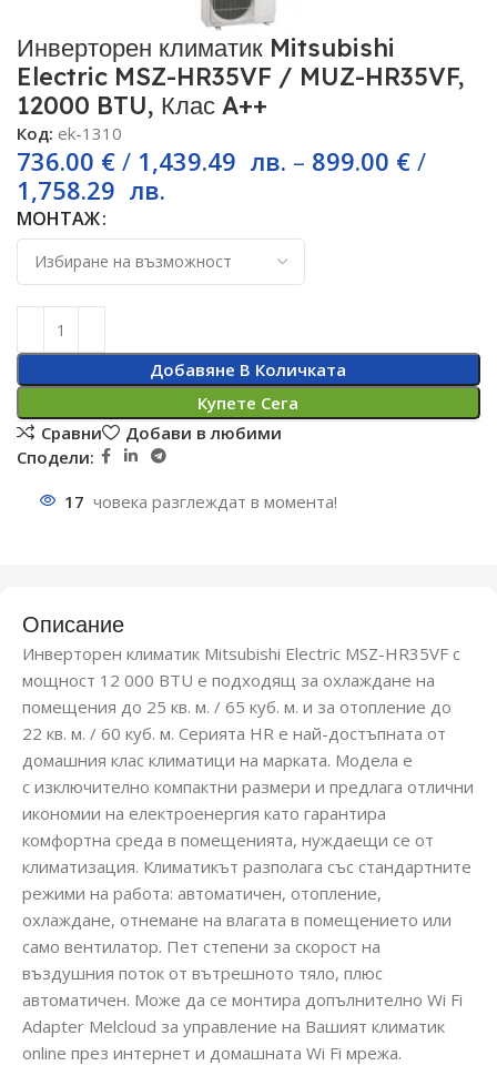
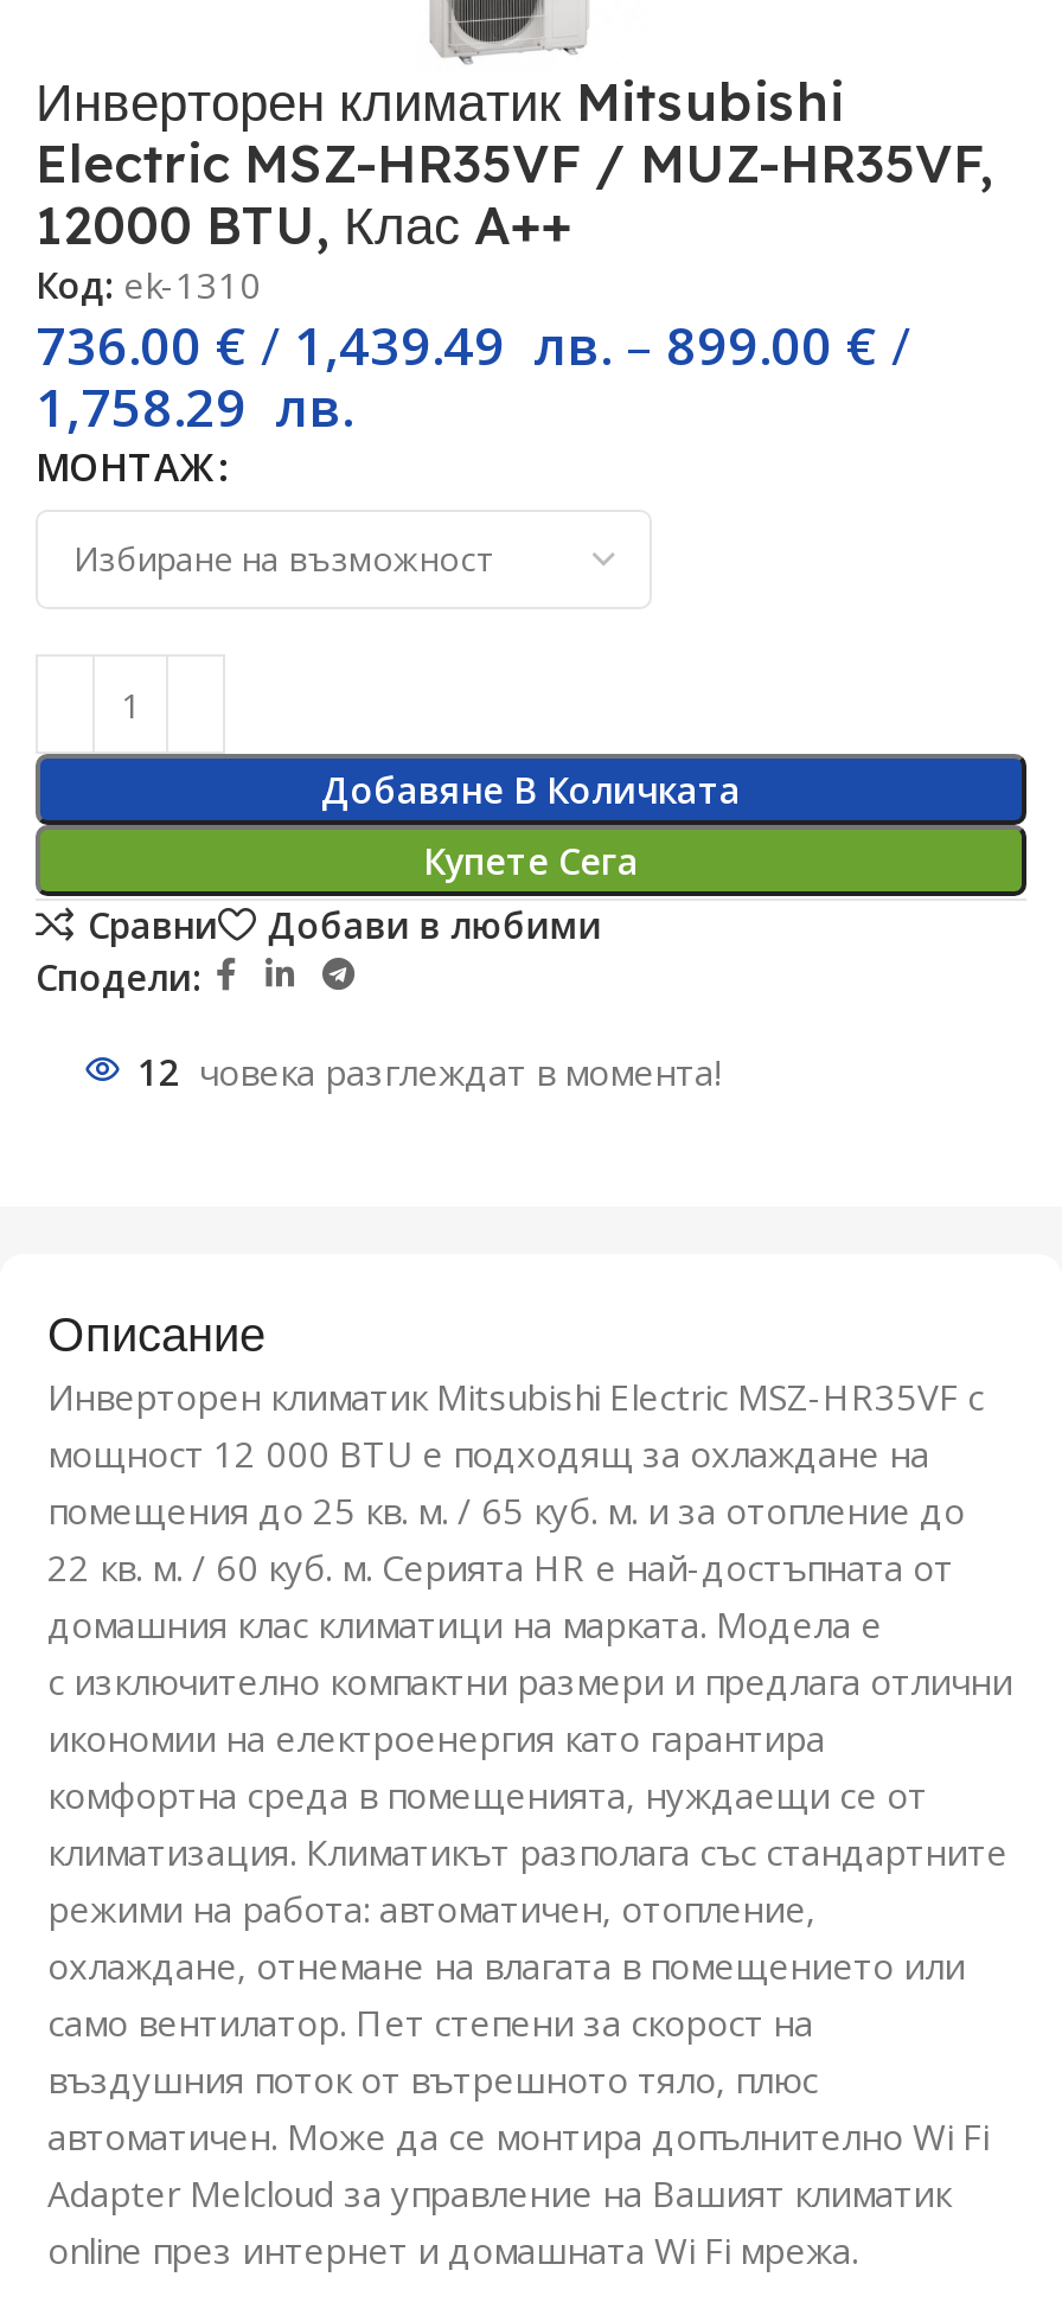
[64,491,337,513] 17 човека разглеждат в момента! -> [137,1049,721,1096] 12 човека разглеждат в момента!

